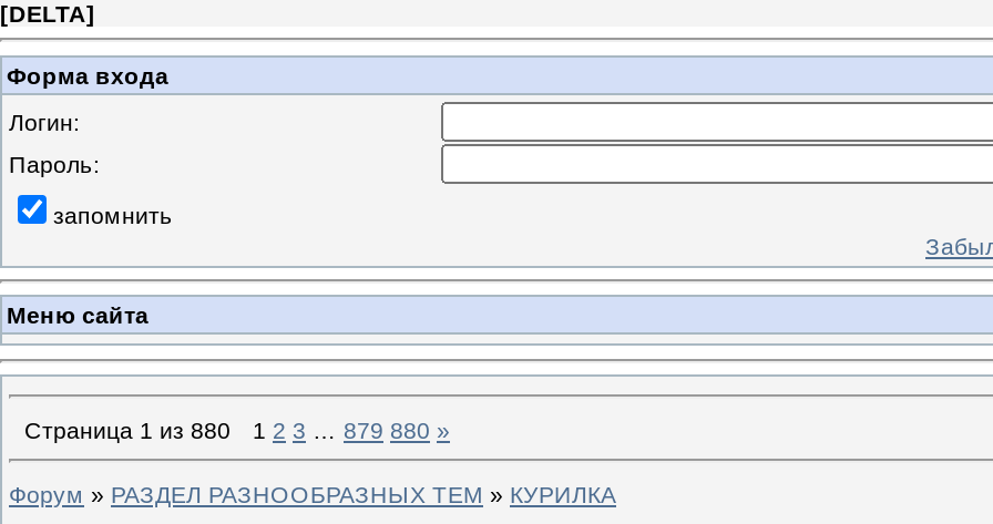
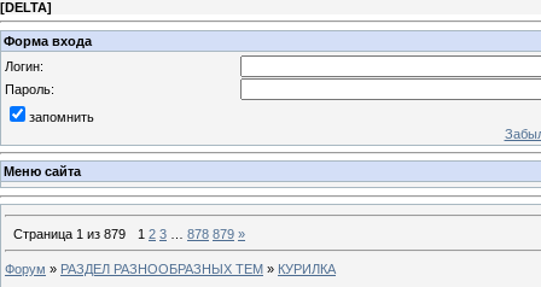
[24,416,231,442] Страница 1 из 880 -> [13,226,126,241] Страница 1 из 879
[253,416,450,442] 1 2 3 … 879 880 » -> [138,226,245,241] 1 2 3 … 878 879 »

